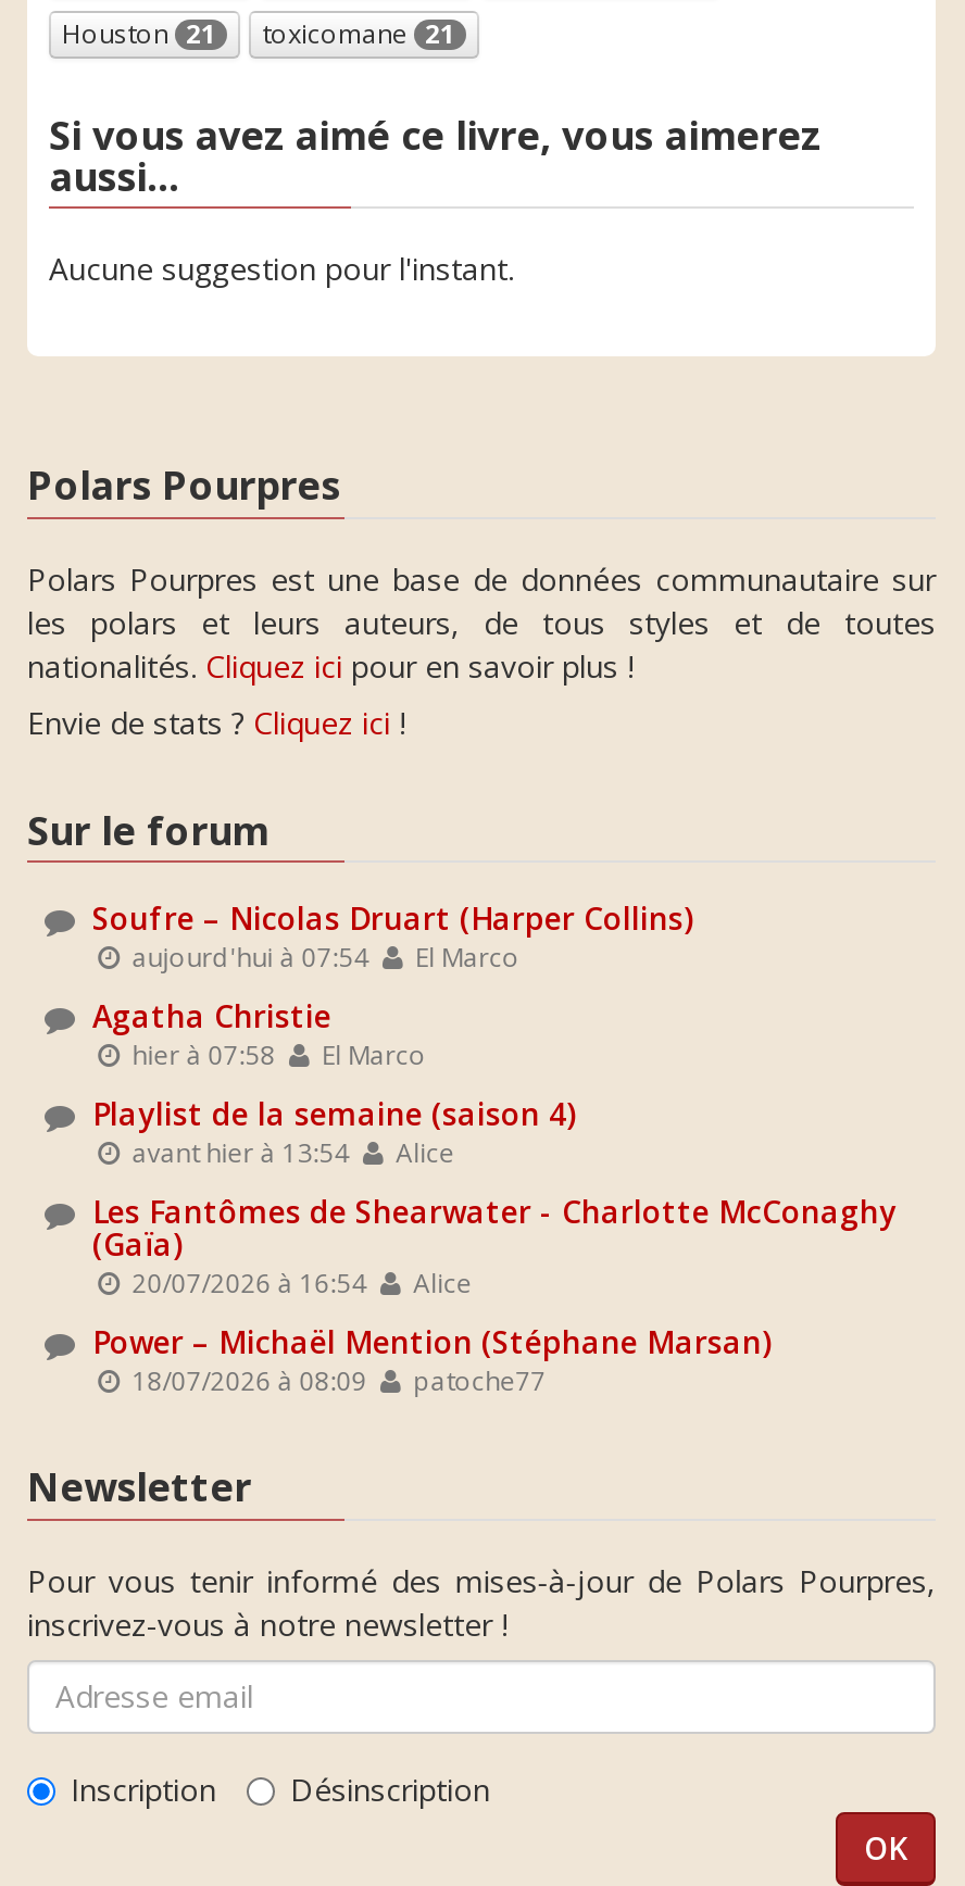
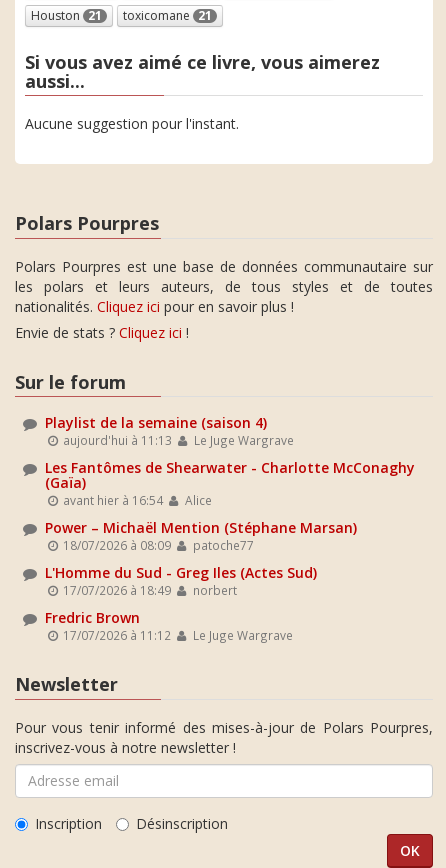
[92,897,692,1071] Soufre – Nicolas Druart (Harper Collins) | aujourd'hui à 07:54 | El Marco | Agatha Christie | hier à 07:58 | El Marco -> none
moved [92,1093,575,1134] -> [45,413,267,432]: Playlist de la semaine (saison 4)
[126,1134,454,1169] avant hier à 13:54 | Alice -> [60,432,294,448] aujourd'hui à 11:13 | Le Juge Wargrave
moved [92,1191,897,1397] -> [45,458,415,553]: Les Fantômes de Shearwater - Charlotte McConaghy | (Gaïa) | Alice | Power – Michaël Mention (Stéphane Marsan) | 18/07/2026 à 08:09 | patoche77
[126,1265,472,1299] 20/07/2026 à 16:54 Alice -> [60,492,212,508] avant hier à 16:54 Alice
none -> [45,563,317,643] L'Homme du Sud - Greg Iles (Actes Sud) | 17/07/2026 à 18:49 | norbert | Fredric Brown | 17/07/2026 à 11:12 | Le Juge Wargrave

